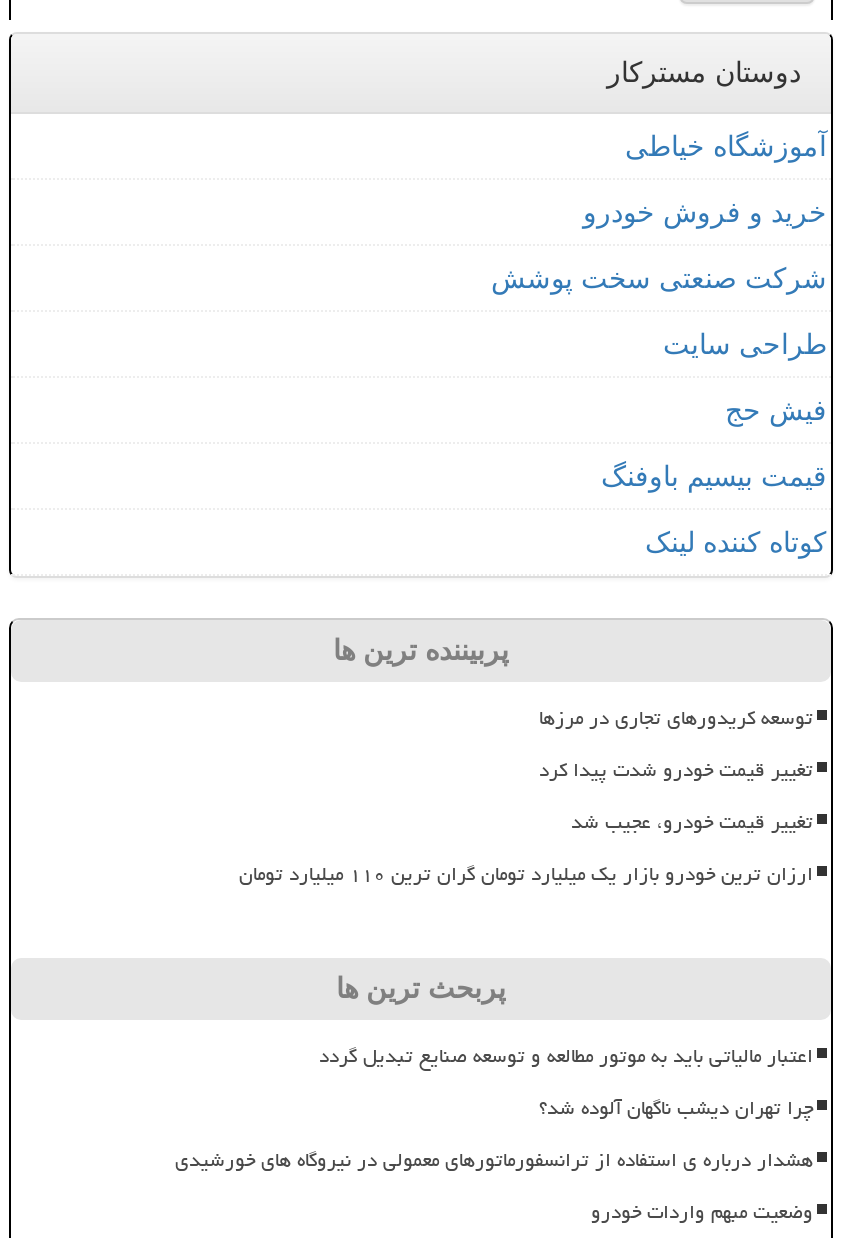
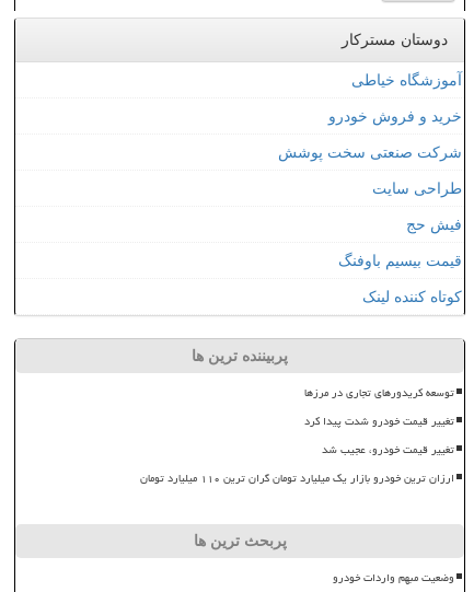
[175,1036,813,1180] اعتبار مالیاتی باید به موتور مطالعه و توسعه صنایع تبدیل گردد | چرا تهران دیشب ناگهان آلوده شد؟ | هشدار درباره ی استفاده از ترانسفورماتورهای معمولی در نیروگاه های خورشیدی -> none

